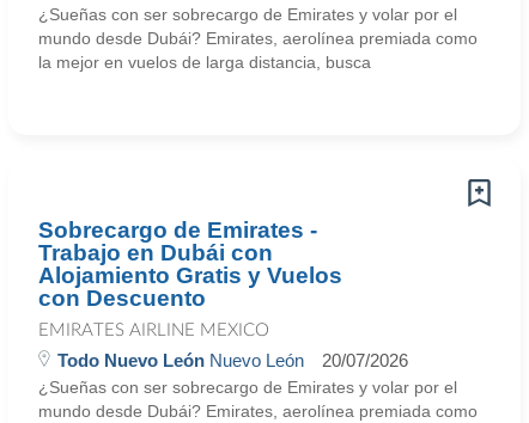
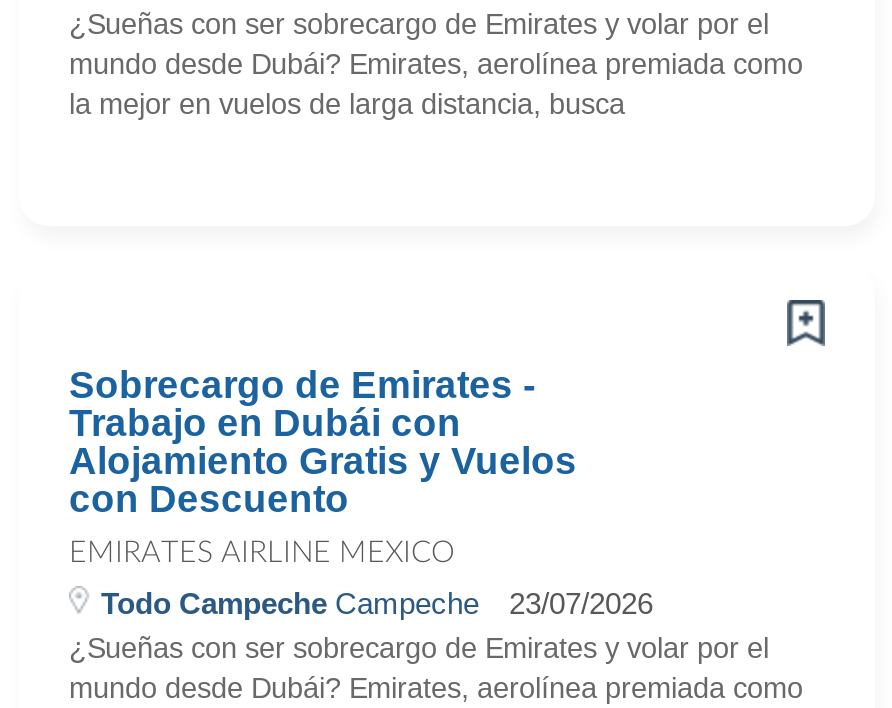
[57,350,408,370] Todo Nuevo León Nuevo León | 20/07/2026 -> [101,586,653,620] Todo Campeche Campeche | 23/07/2026

